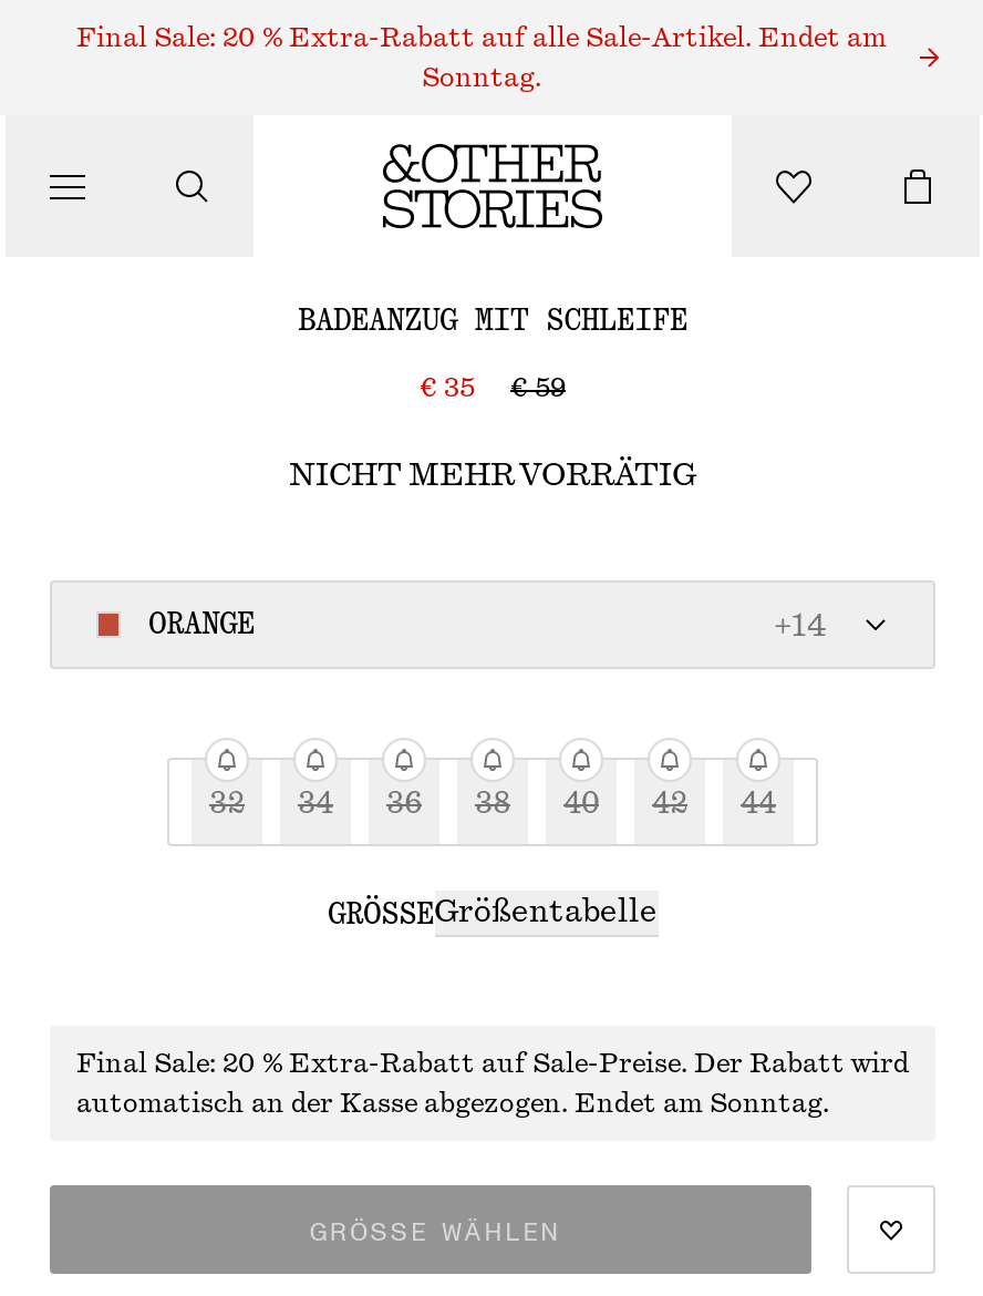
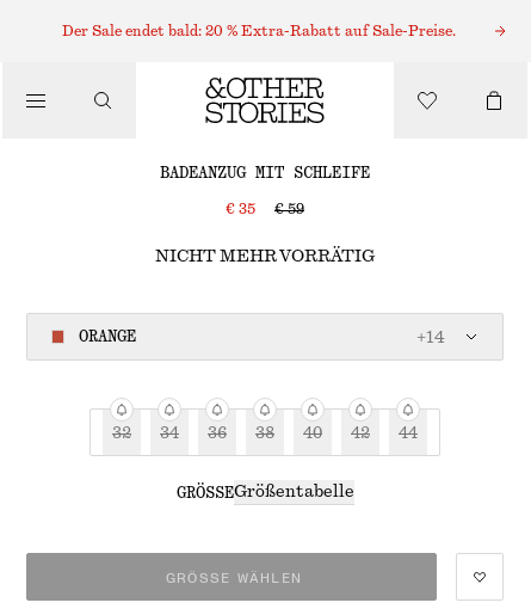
[76,24,887,91] Final Sale: 20 % Extra-Rabatt auf alle Sale-Artikel. Endet am | Sonntag. -> [62,24,456,38] Der Sale endet bald: 20 % Extra-Rabatt auf Sale-Preise.
[76,1050,909,1117] Final Sale: 20 % Extra-Rabatt auf Sale-Preise. Der Rabatt wird | automatisch an der Kasse abgezogen. Endet am Sonntag. -> none

